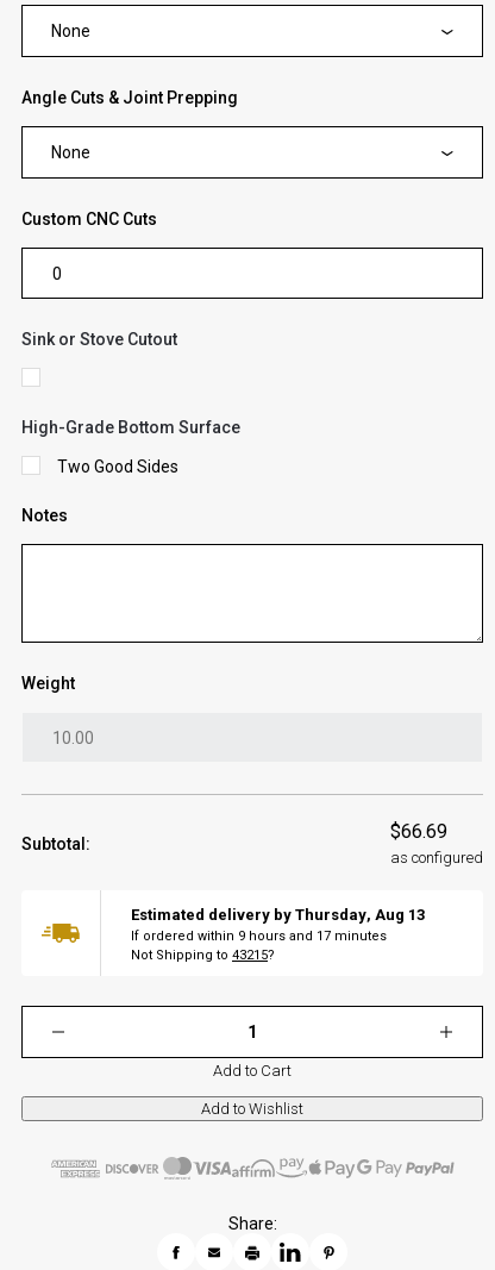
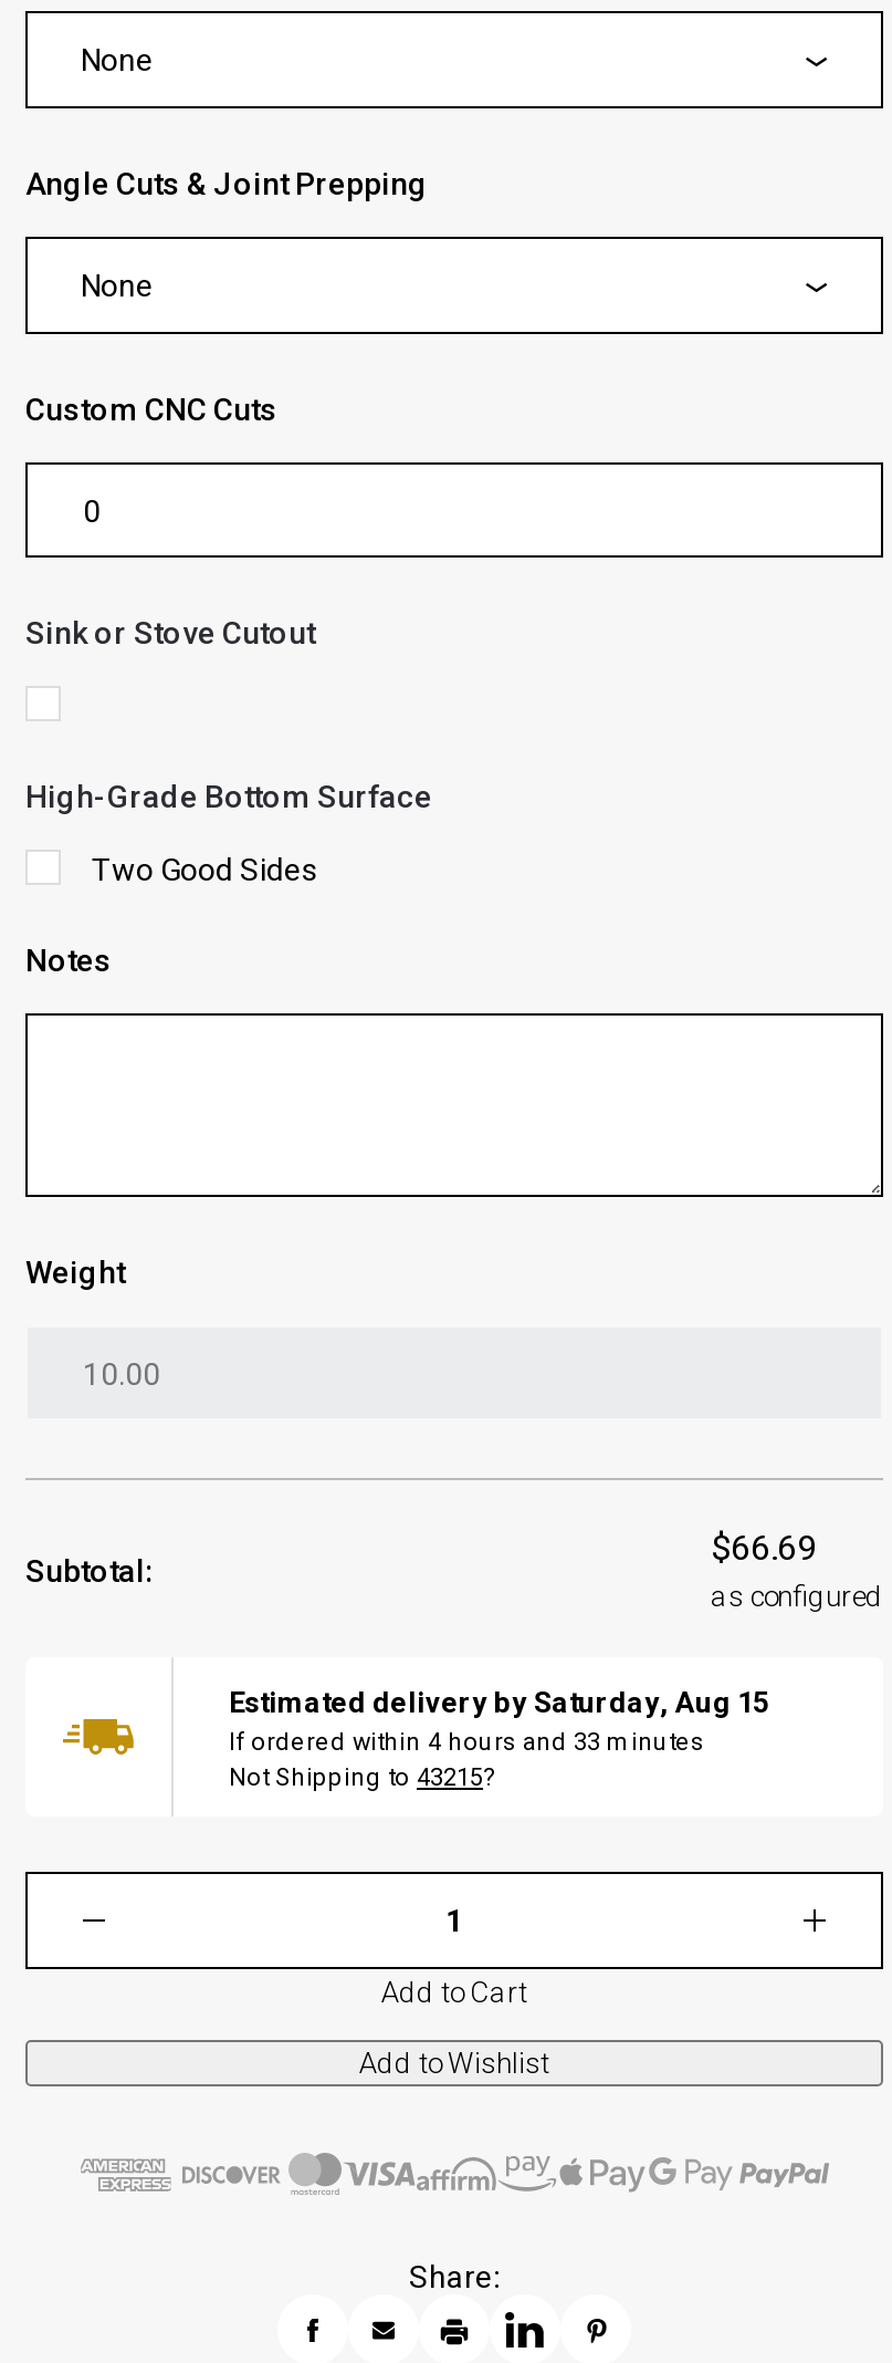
[131,905,425,923] Estimated delivery by Thursday, Aug 13 -> [229,1685,768,1718] Estimated delivery by Saturday, Aug 15
[131,928,387,944] If ordered within 9 hours and 17 minutes -> [229,1727,704,1756] If ordered within 4 hours and 33 minutes

